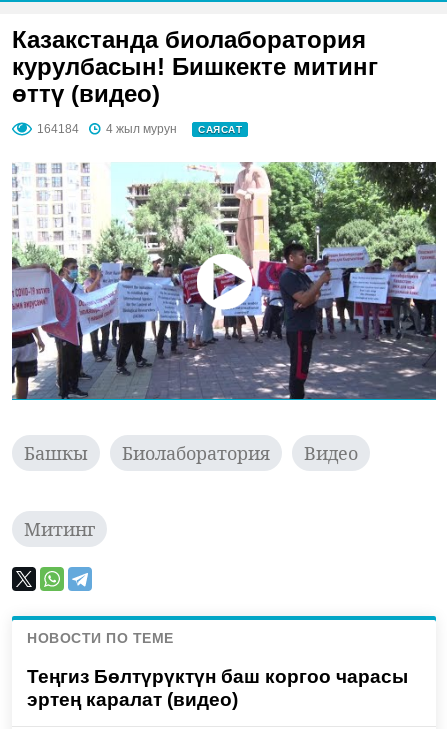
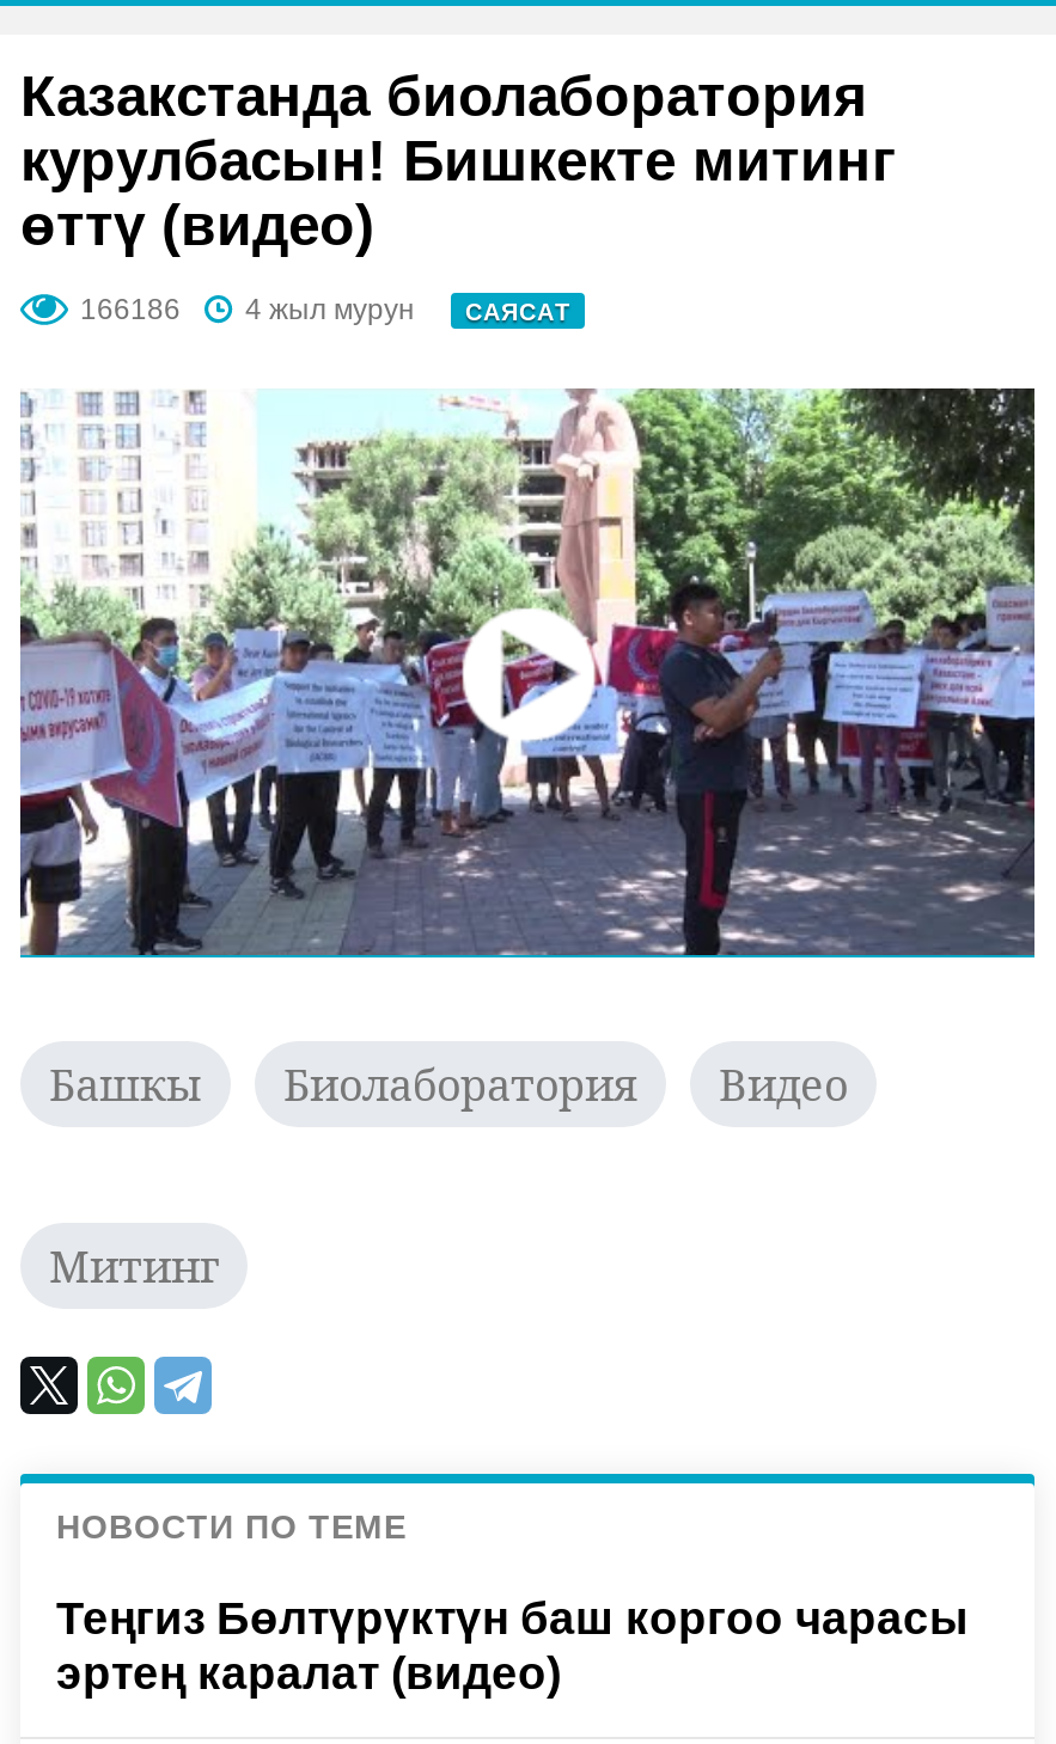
[37,122,242,136] 164184 4 жыл мурун САЯСАТ -> [80,293,570,326] 166186 4 жыл мурун САЯСАТ

